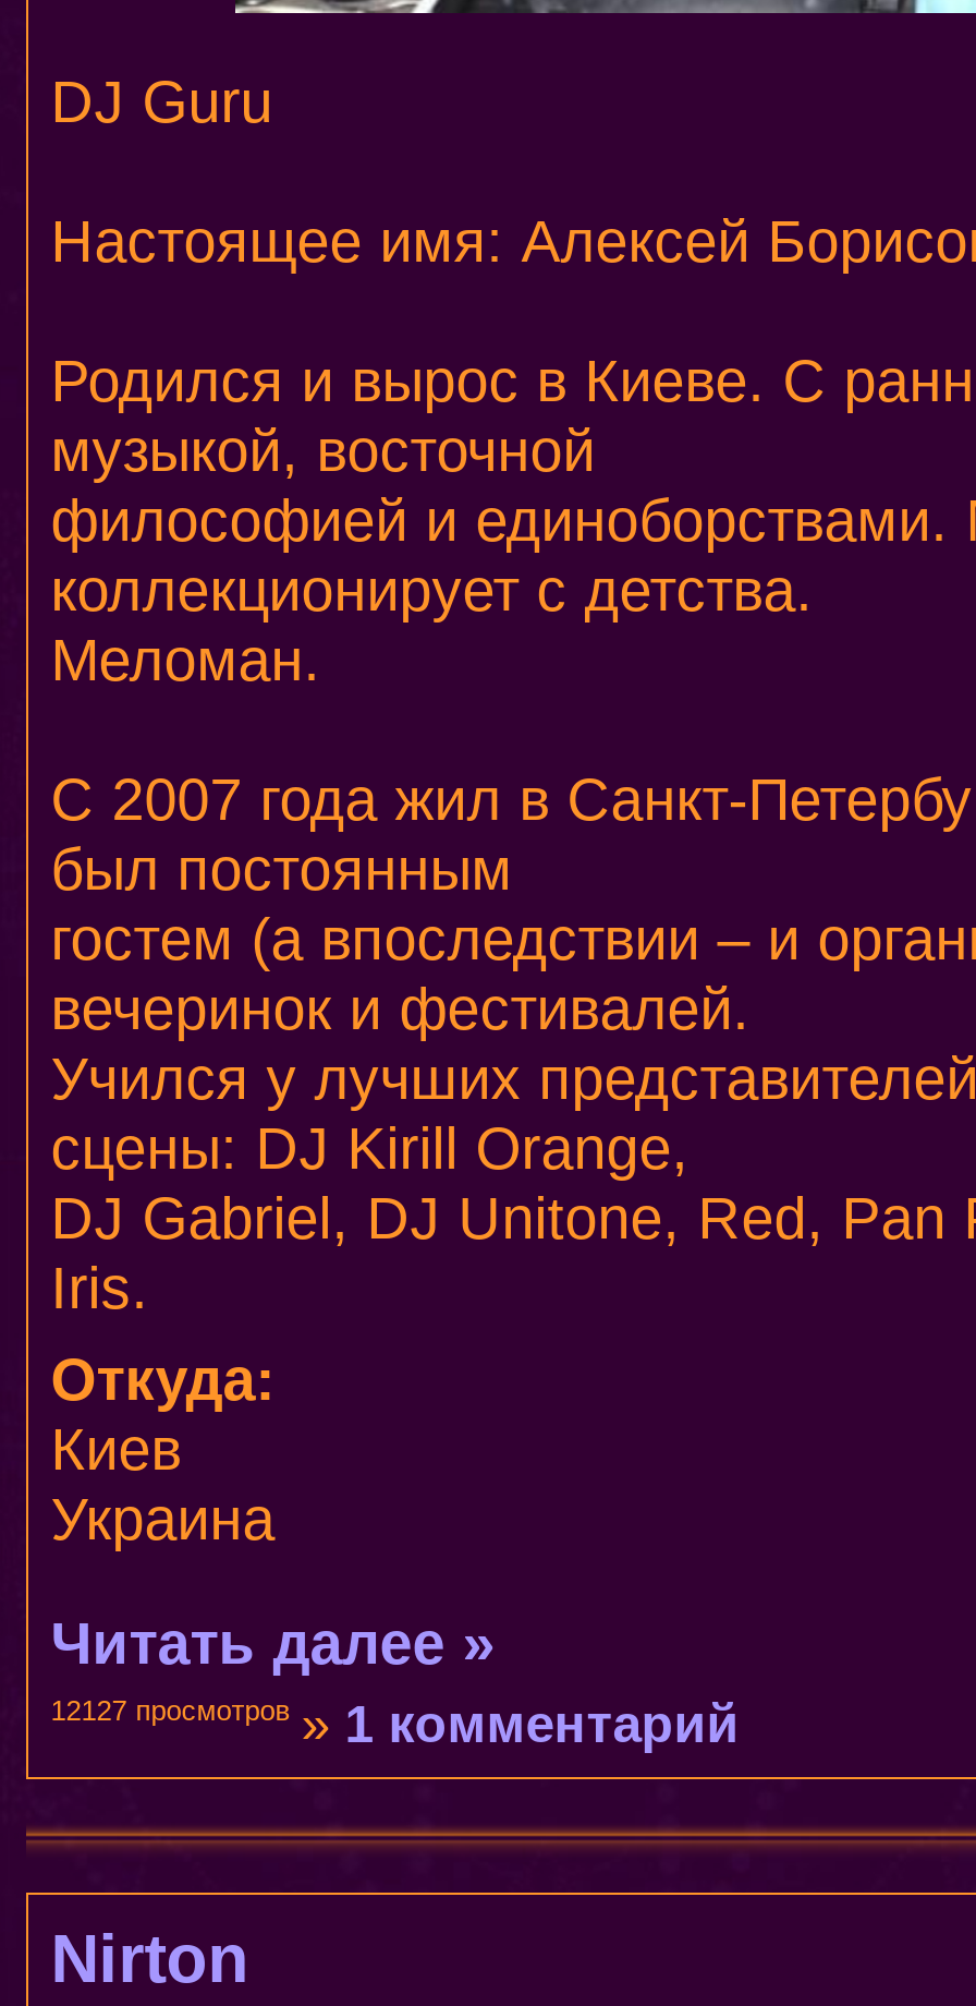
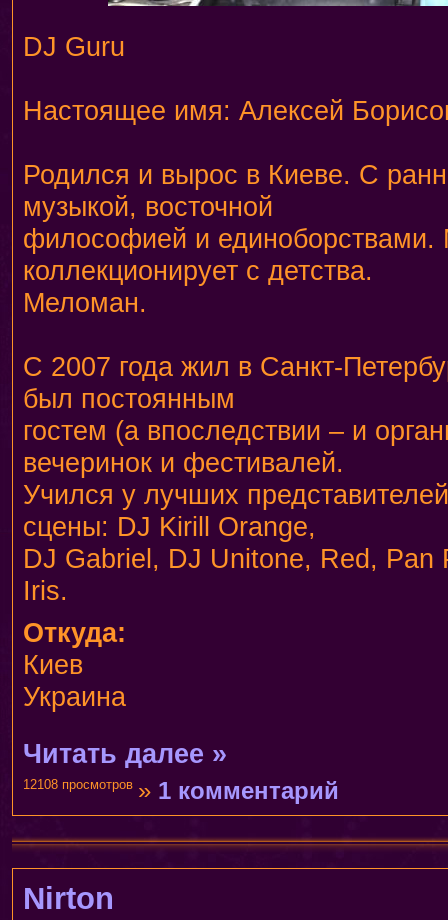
[51,1694,739,1753] 12127 просмотров » 1 комментарий -> [23,777,339,804] 12108 просмотров » 1 комментарий

